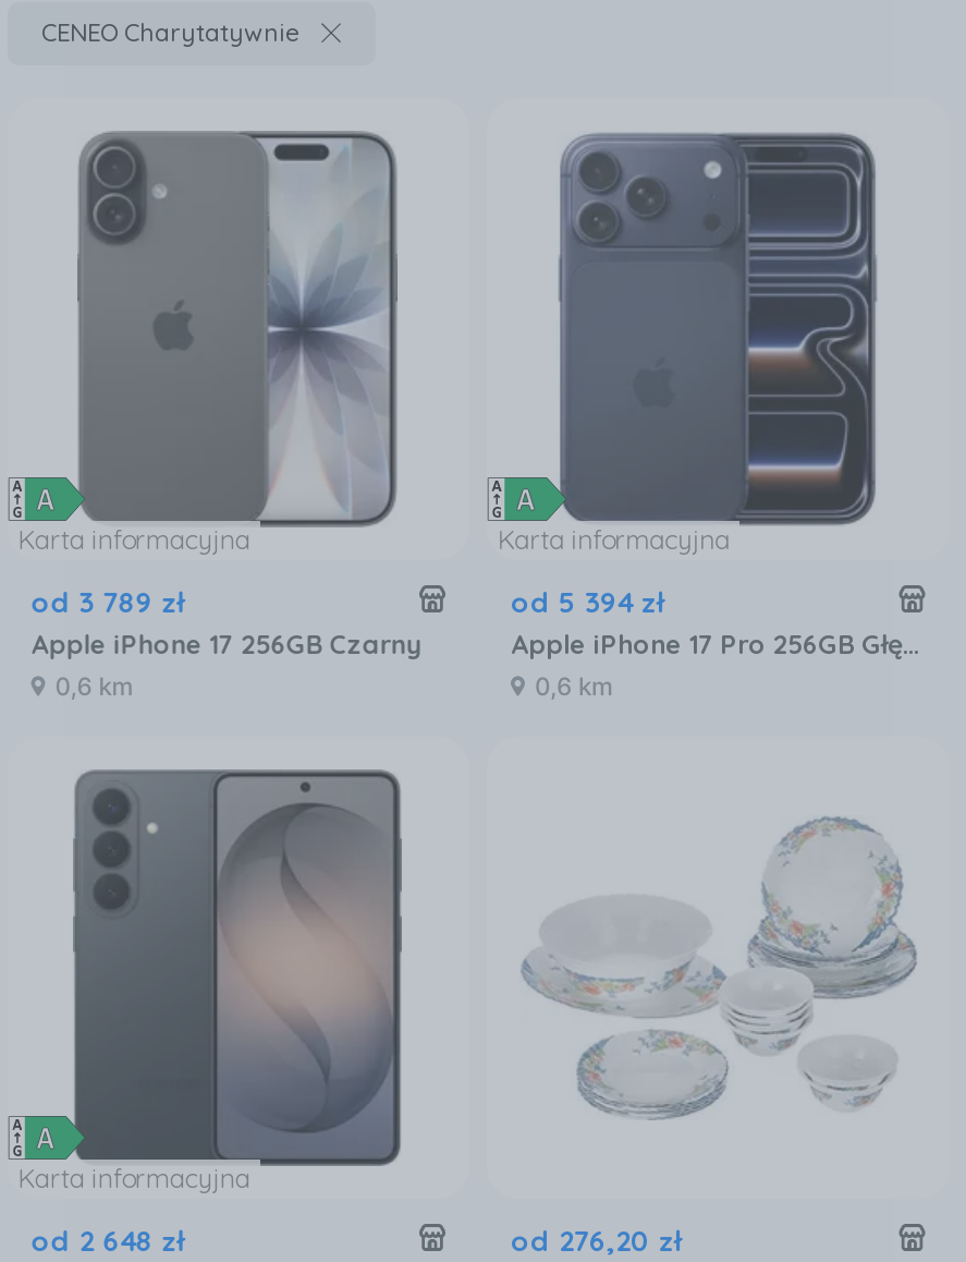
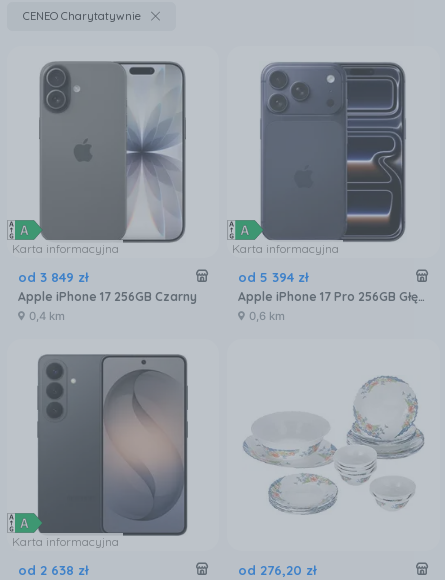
[31,584,186,619] od 3 789 zł -> [18,269,89,285] od 3 849 zł
[48,670,133,701] 0,6 km -> [26,309,65,323] 0,4 km
[31,1223,186,1257] od 2 648 zł -> [18,562,89,578] od 2 638 zł

